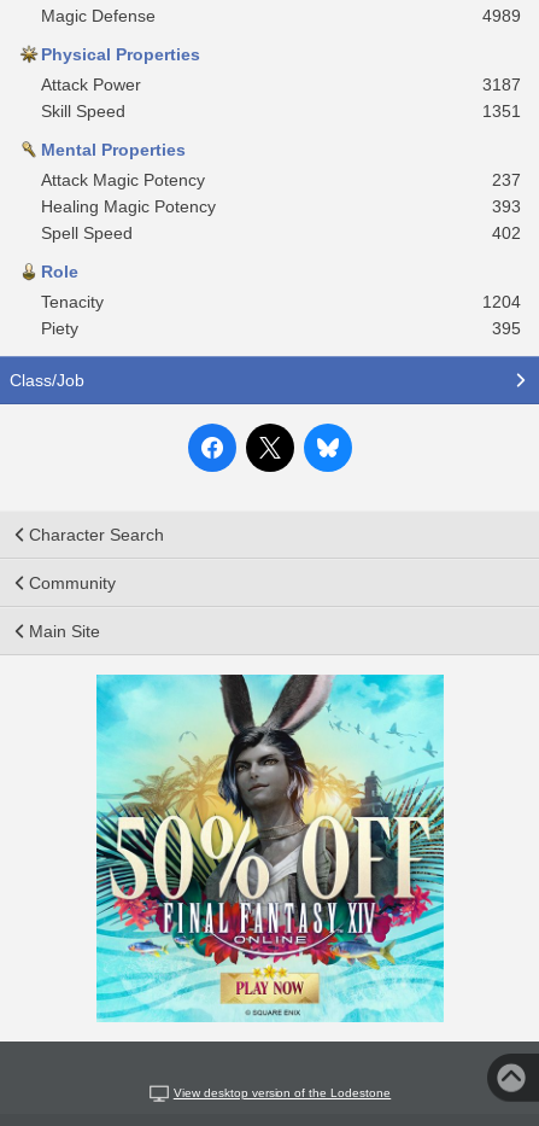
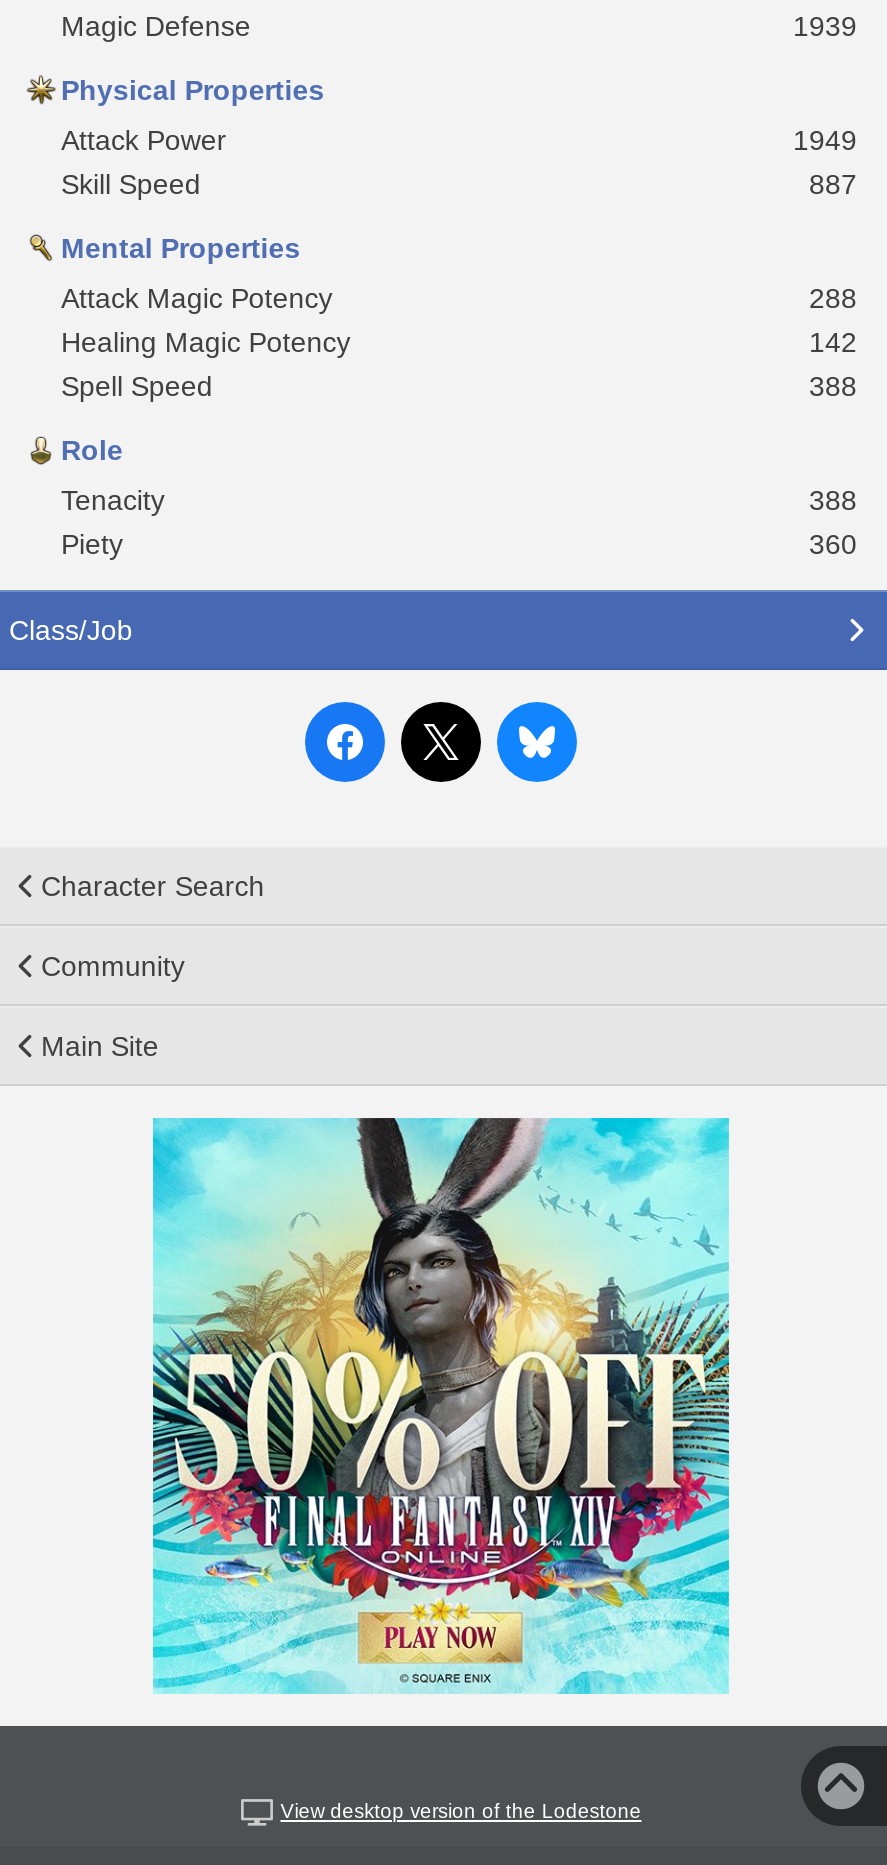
[482,6,521,25] 4989 -> [793,9,857,41] 1939
[482,74,521,94] 3187 -> [793,123,857,155] 1949
[482,101,521,120] 1351 -> [809,167,857,199] 887
[492,170,521,189] 237 -> [809,281,857,313] 288
[492,196,521,216] 393 -> [809,325,857,357] 142
[492,223,521,242] 402 -> [809,369,857,401] 388
[482,292,521,311] 1204 -> [809,483,857,515] 388
[492,318,521,337] 395 -> [809,527,857,559] 360

